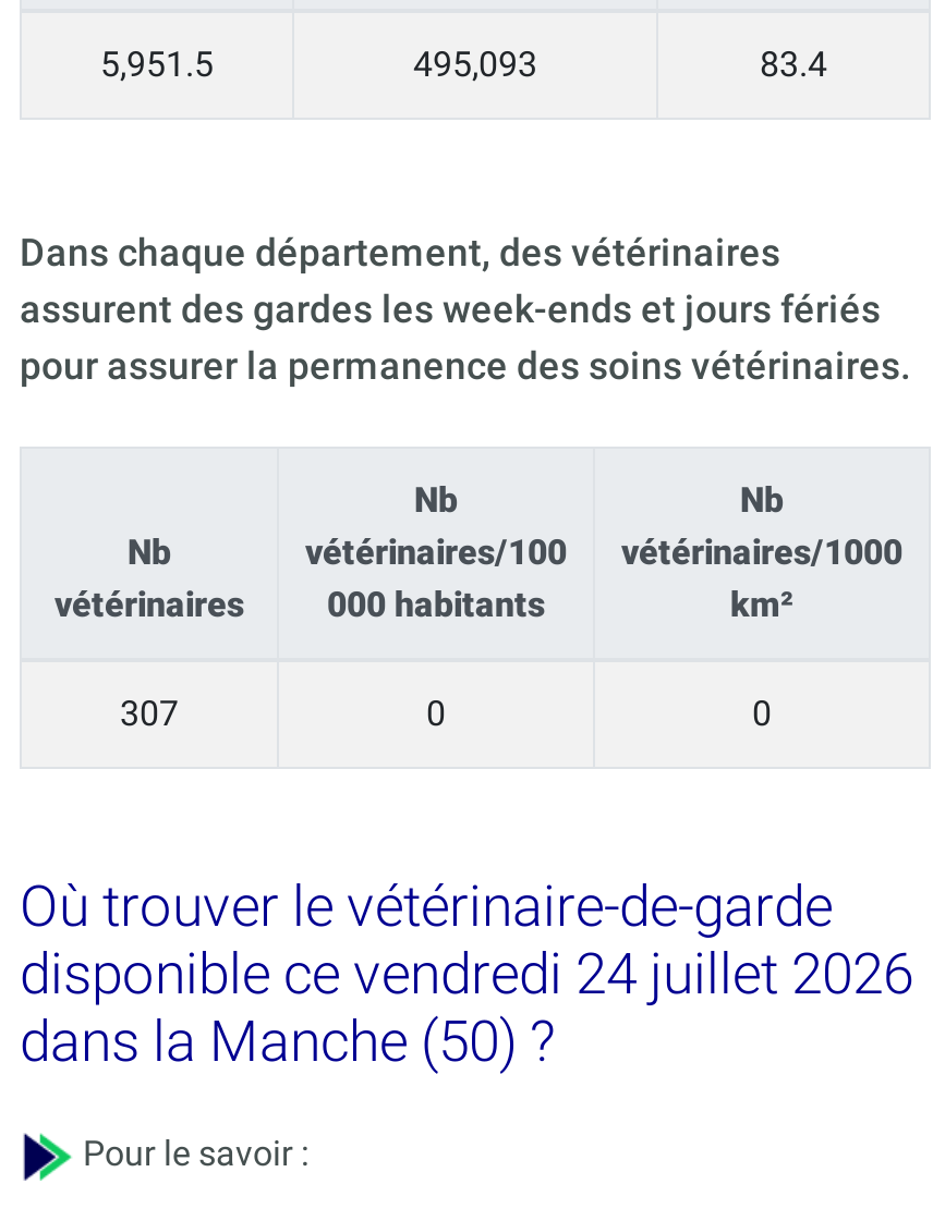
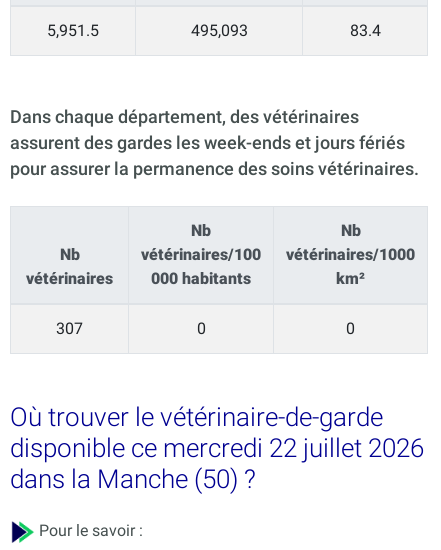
[20,941,913,1006] disponible ce vendredi 24 juillet 2026 -> [10,433,424,463] disponible ce mercredi 22 juillet 2026

